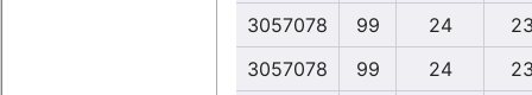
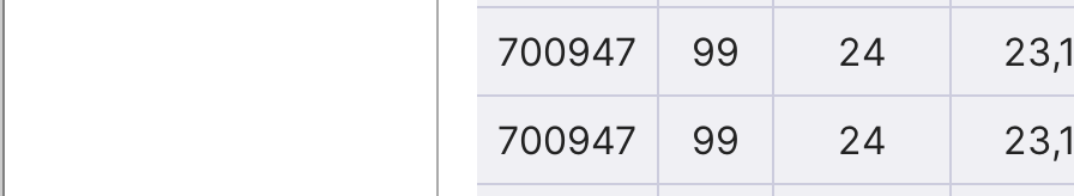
[247,14,379,37] 3057078 99 -> [497,29,740,76] 700947 99
[247,58,379,81] 3057078 99 -> [497,117,740,165] 700947 99

